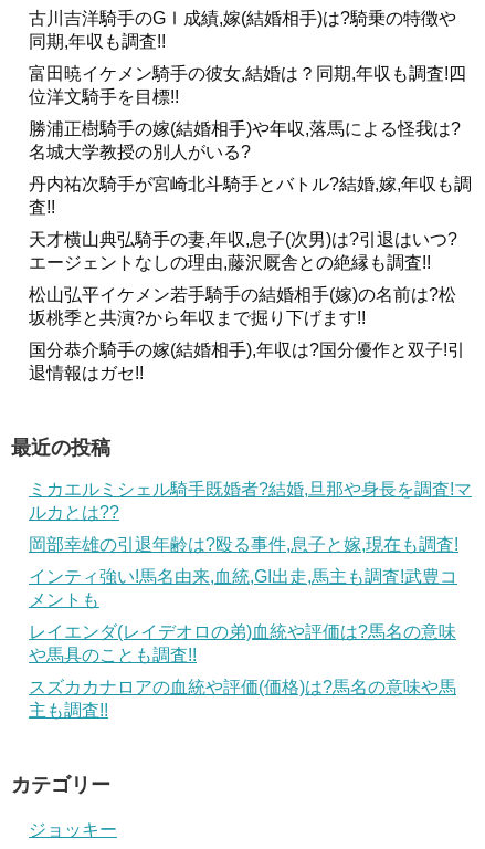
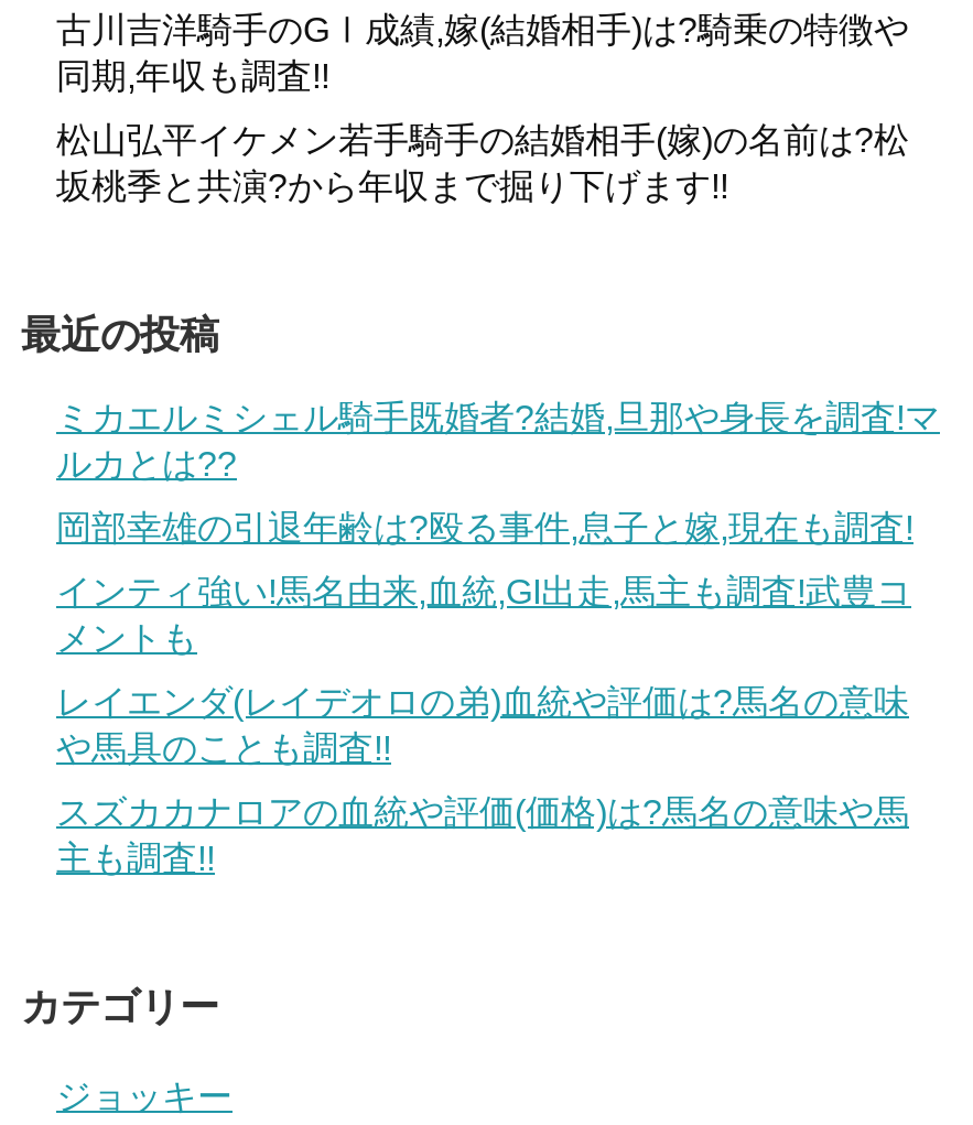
[29,64,472,272] 富田暁イケメン騎手の彼女,結婚は？同期,年収も調査!四 | 位洋文騎手を目標!! | 勝浦正樹騎手の嫁(結婚相手)や年収,落馬による怪我は? | 名城大学教授の別人がいる? | 丹内祐次騎手が宮崎北斗騎手とバトル?結婚,嫁,年収も調 | 査!! | 天才横山典弘騎手の妻,年収,息子(次男)は?引退はいつ? | エージェントなしの理由,藤沢厩舎との絶縁も調査!! -> none
[29,341,465,383] 国分恭介騎手の嫁(結婚相手),年収は?国分優作と双子!引 | 退情報はガセ!! -> none

